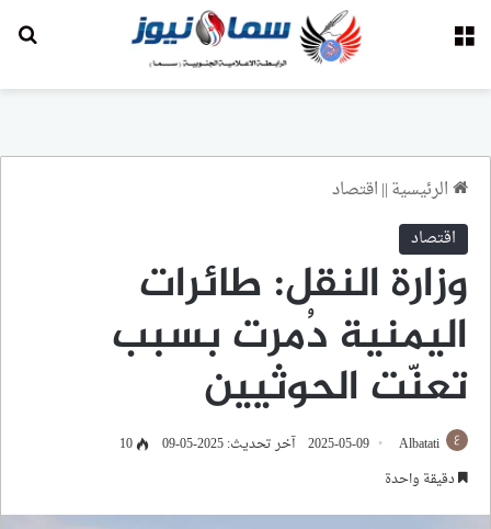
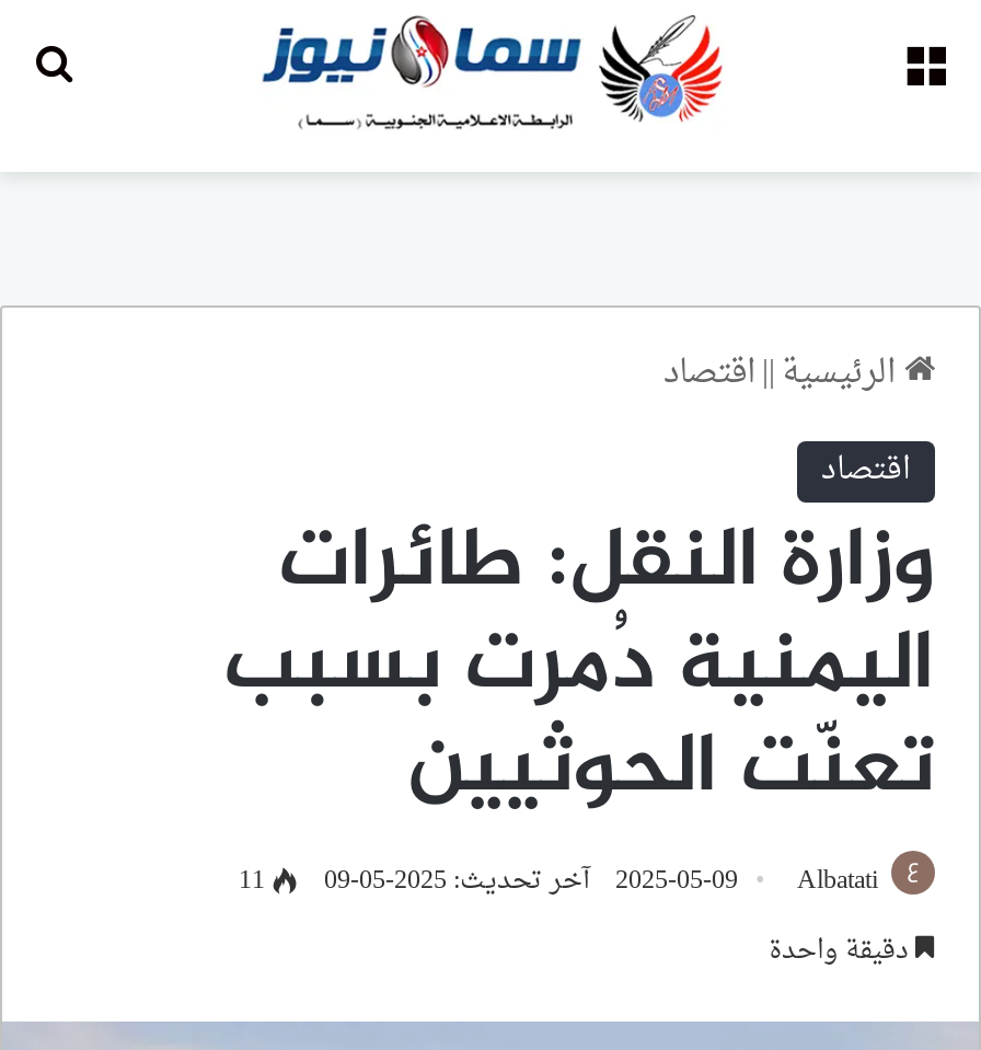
[119,432,133,457] 10 -> [239,857,265,905] 11

